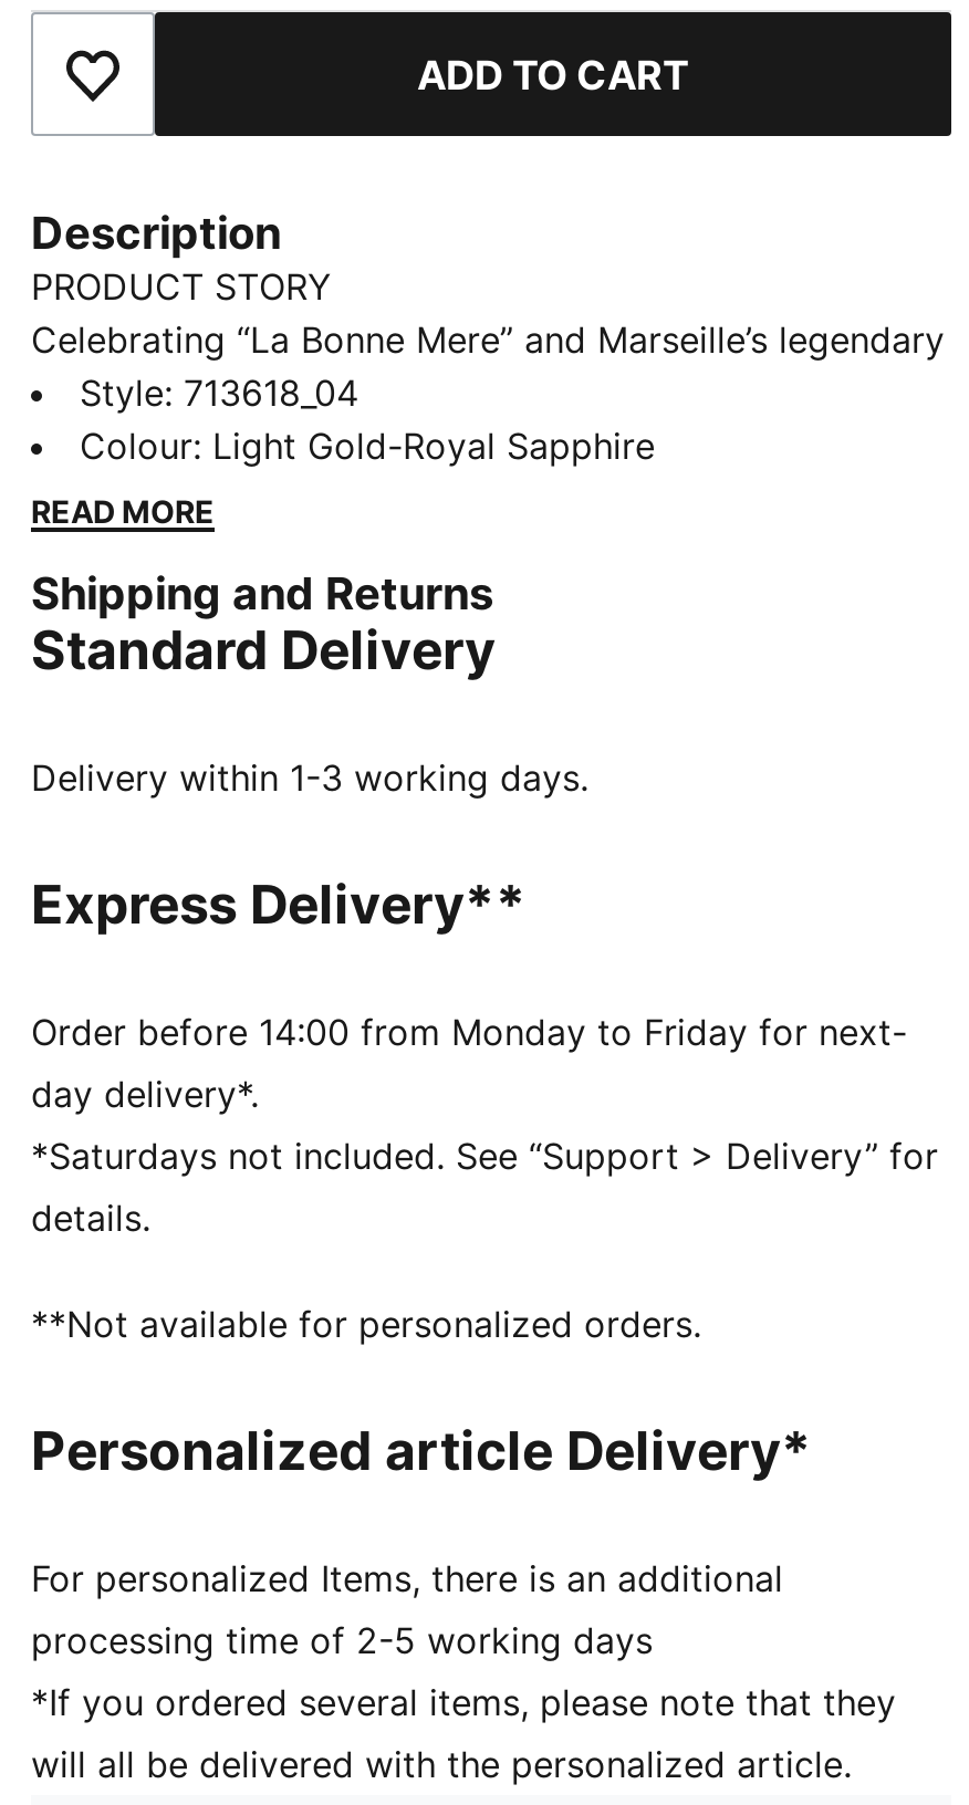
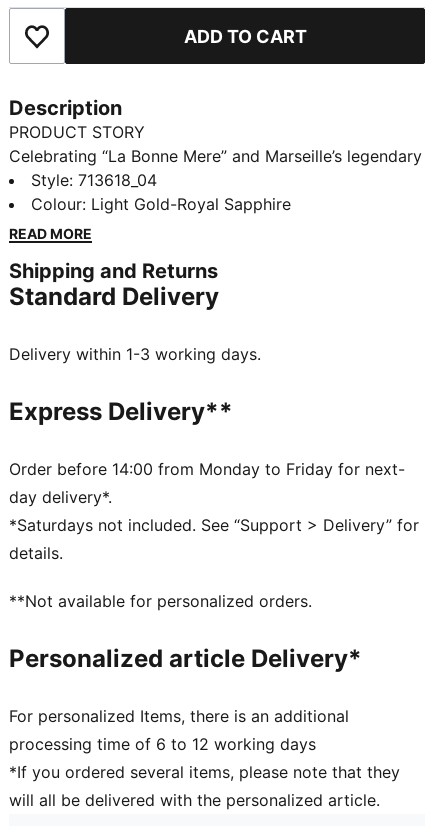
[31,1618,653,1662] processing time of 2-5 working days -> [9,734,316,754] processing time of 6 to 12 working days

